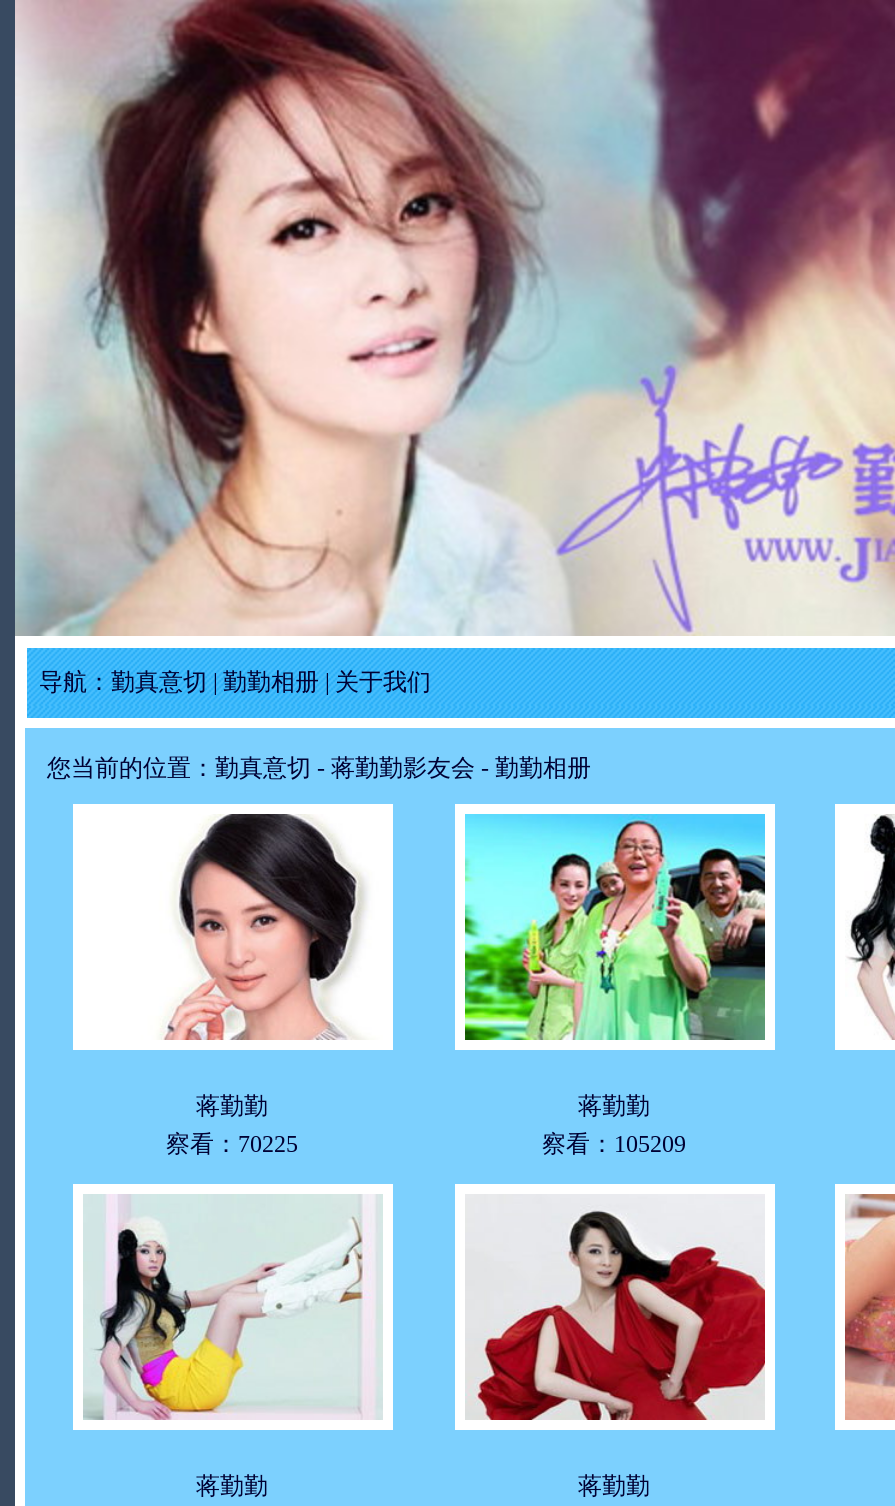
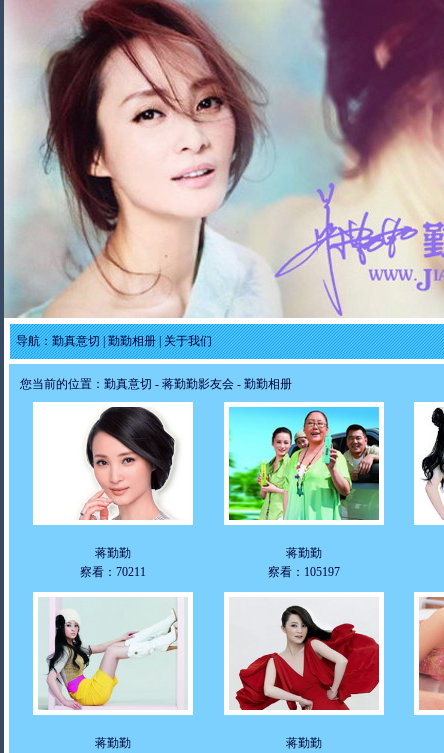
[166,1130,298,1158] 察看：70225 -> [79,565,145,579] 察看：70211
[542,1130,686,1158] 察看：105209 -> [267,565,339,579] 察看：105197

